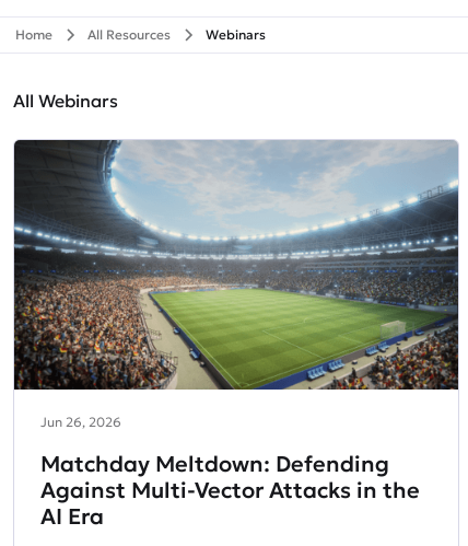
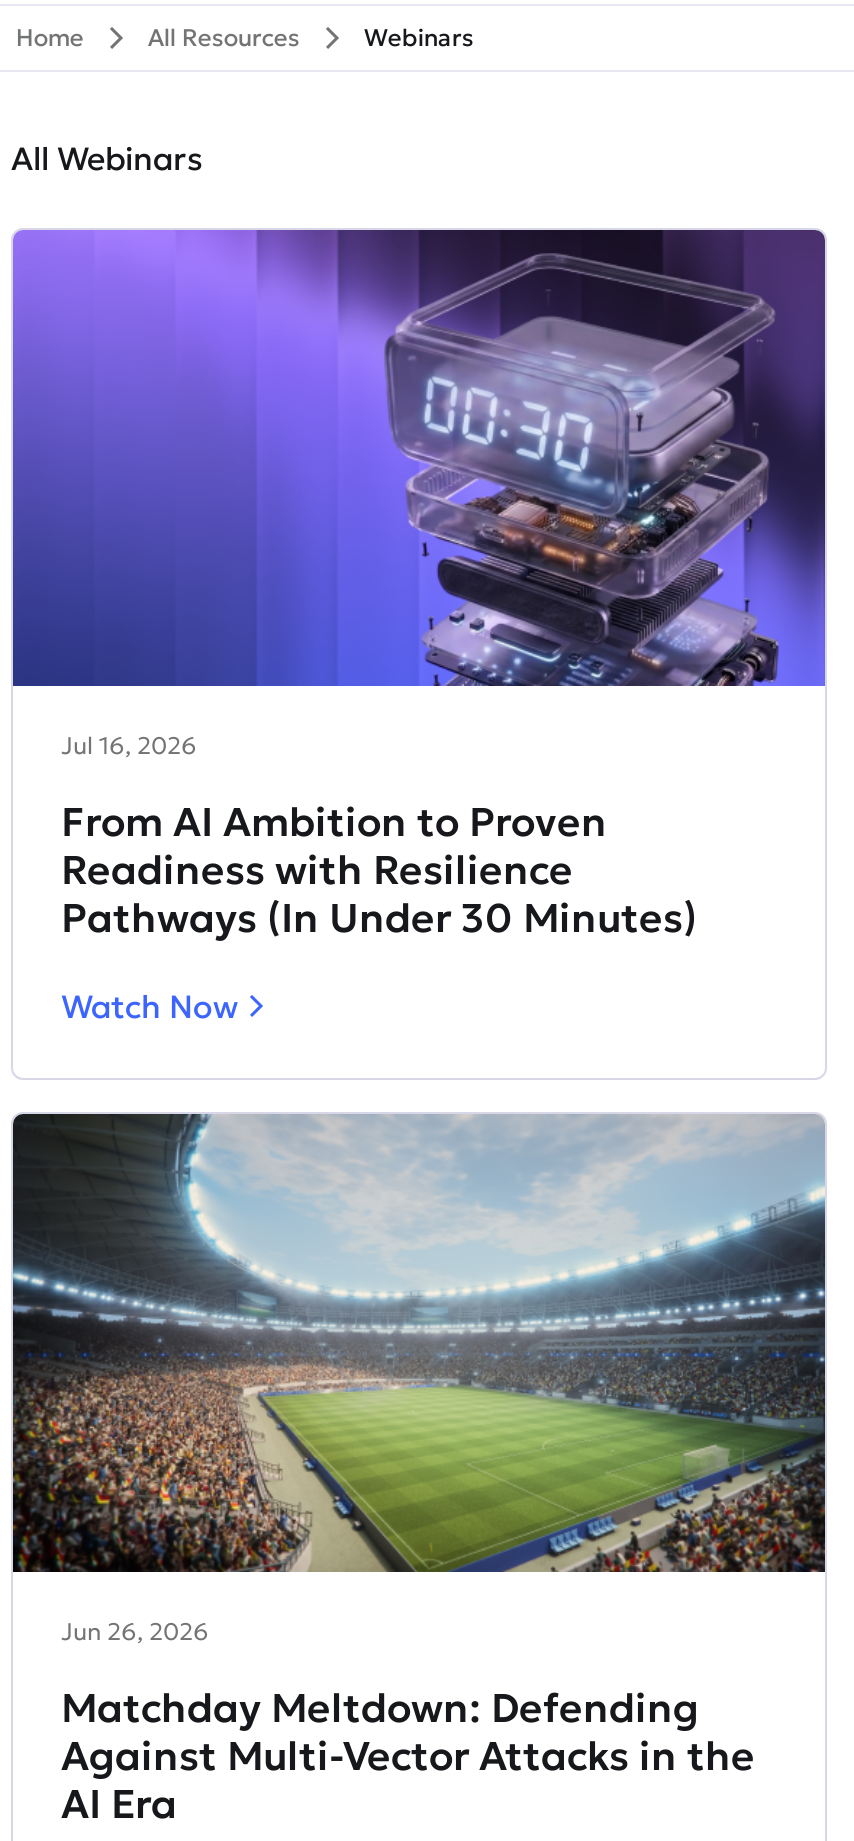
none -> [11,228,827,1027] [image] | Jul 16, 2026 | From AI Ambition to Proven | Readiness with Resilience | Pathways (In Under 30 Minutes) | Watch Now

